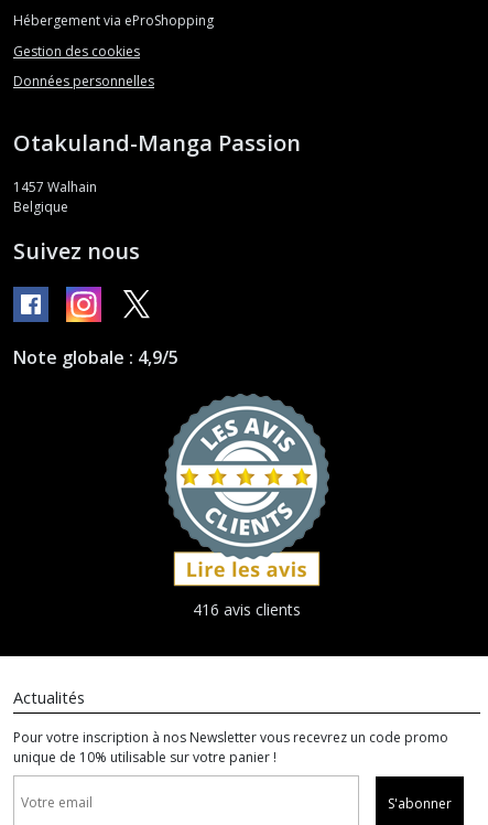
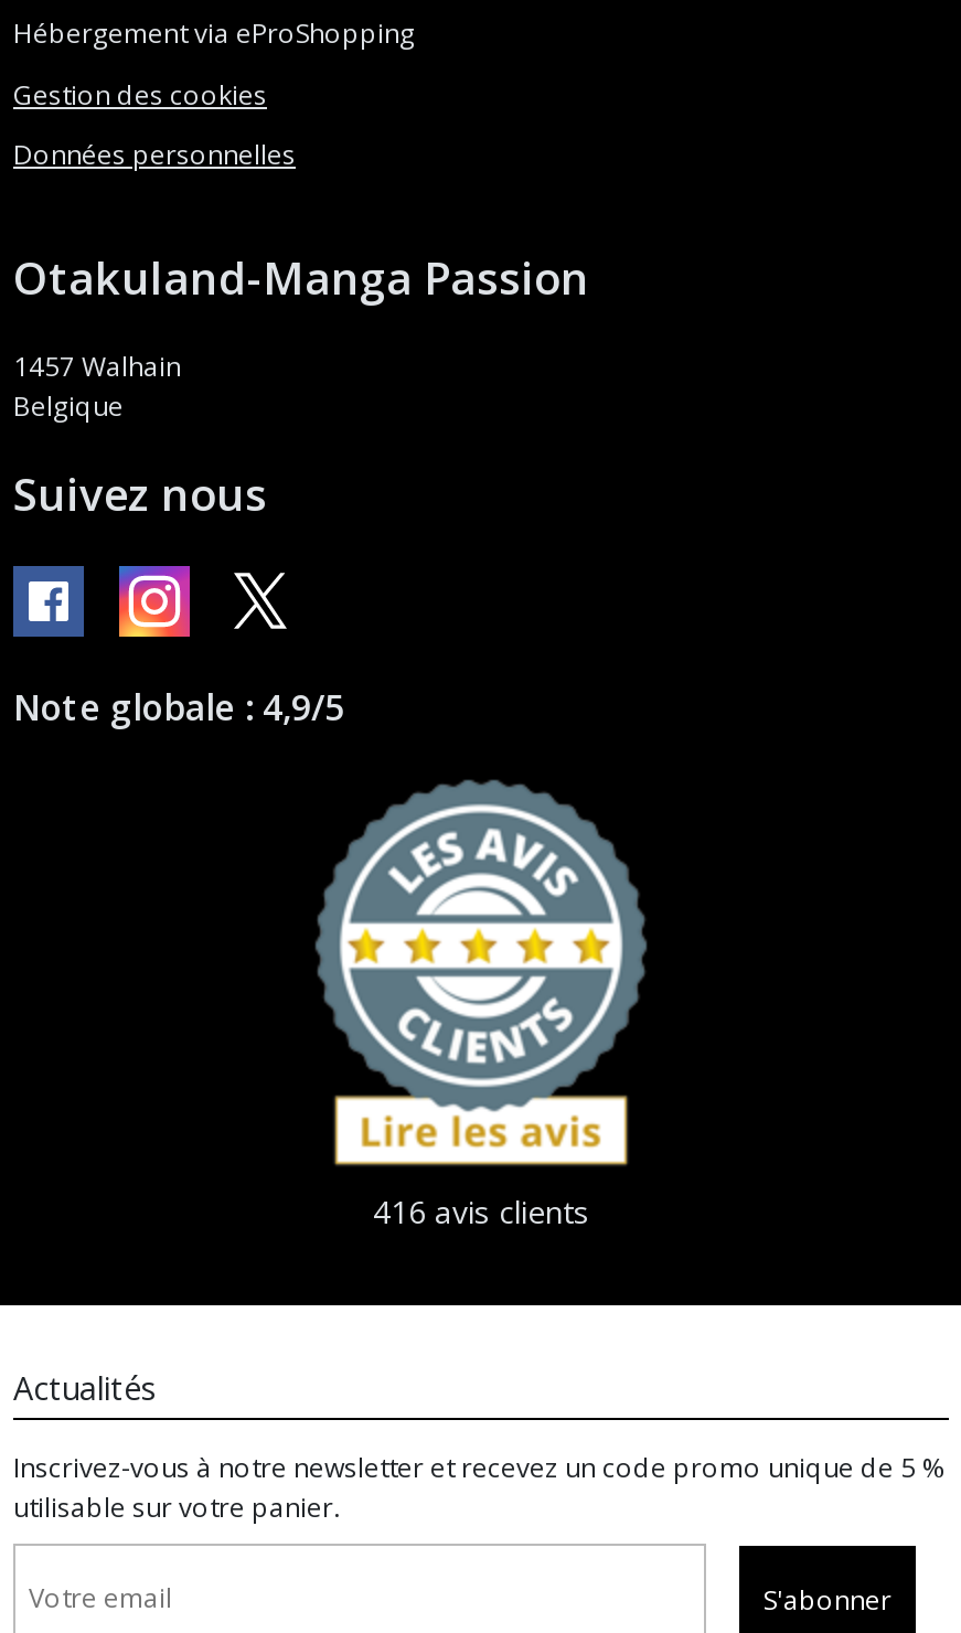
[13,728,448,766] Pour votre inscription à nos Newsletter vous recevrez un code promo | unique de 10% utilisable sur votre panier ! -> [13,1448,947,1526] Inscrivez-vous à notre newsletter et recevez un code promo unique de 5 % | utilisable sur votre panier.

